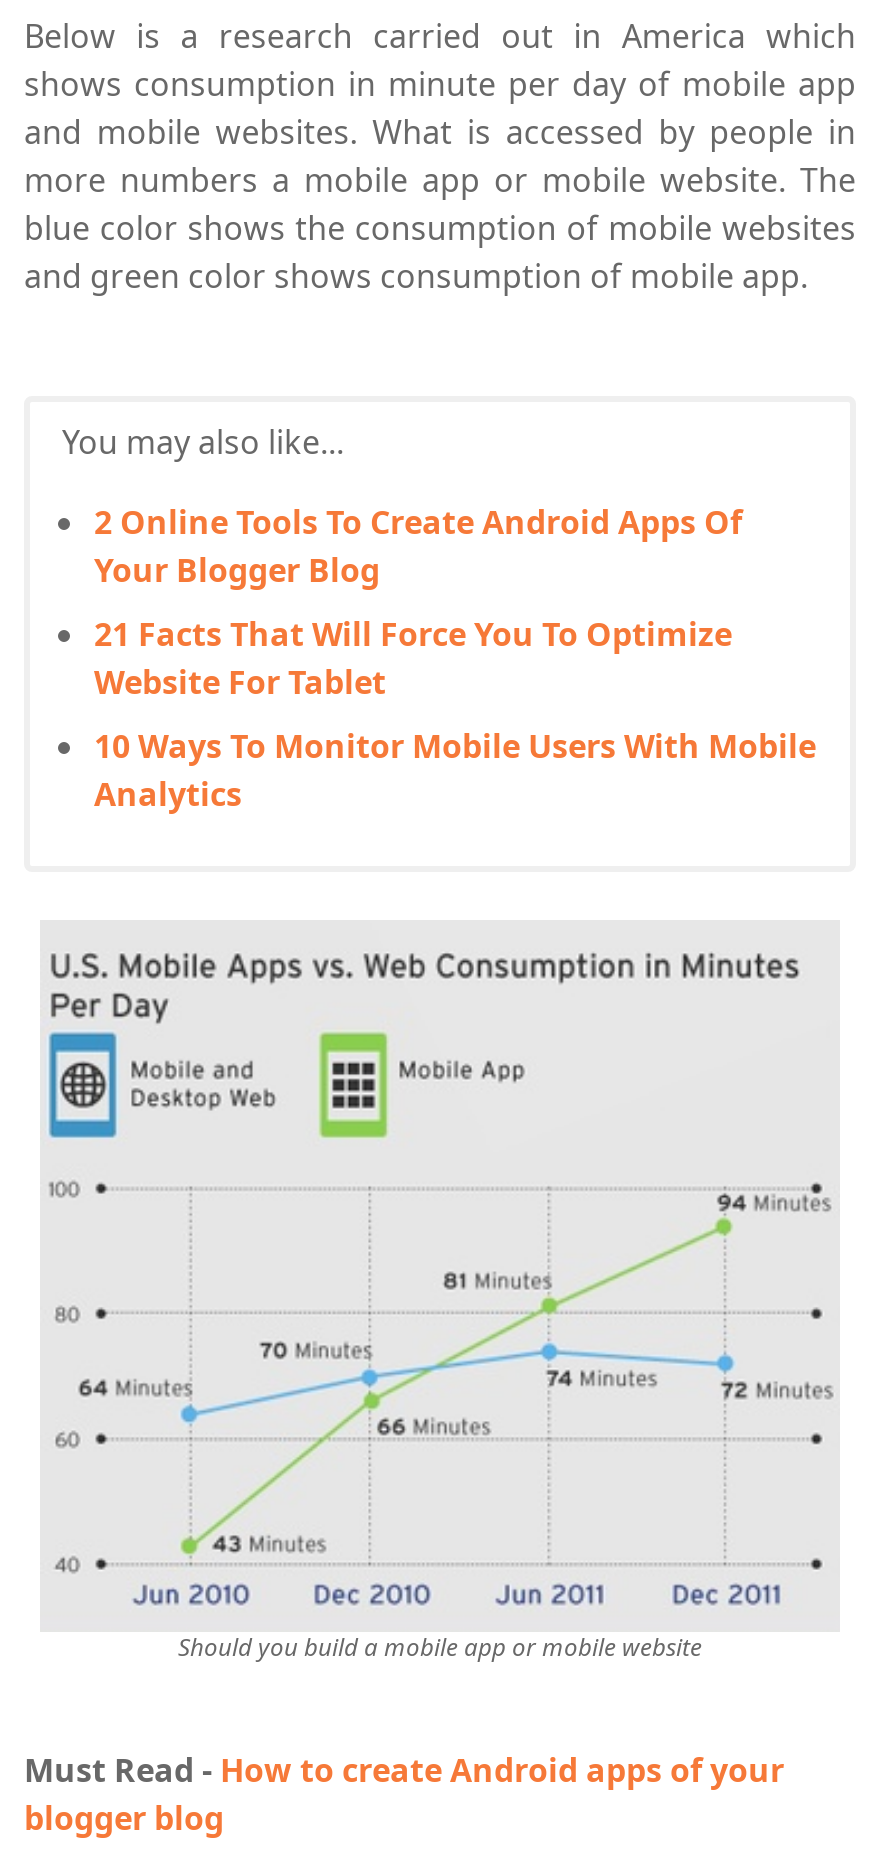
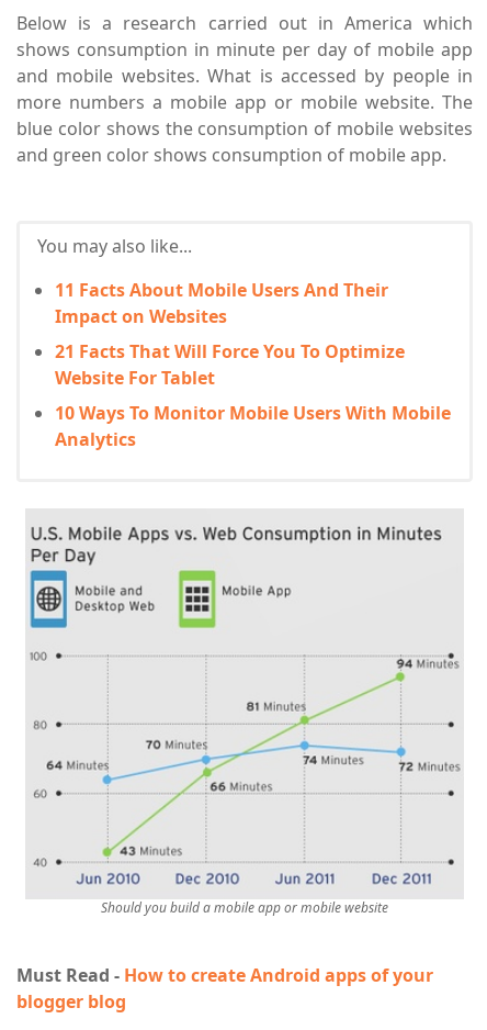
[94,500,742,592] 2 Online Tools To Create Android Apps Of | Your Blogger Blog -> [55,278,388,329] 11 Facts About Mobile Users And Their | Impact on Websites

